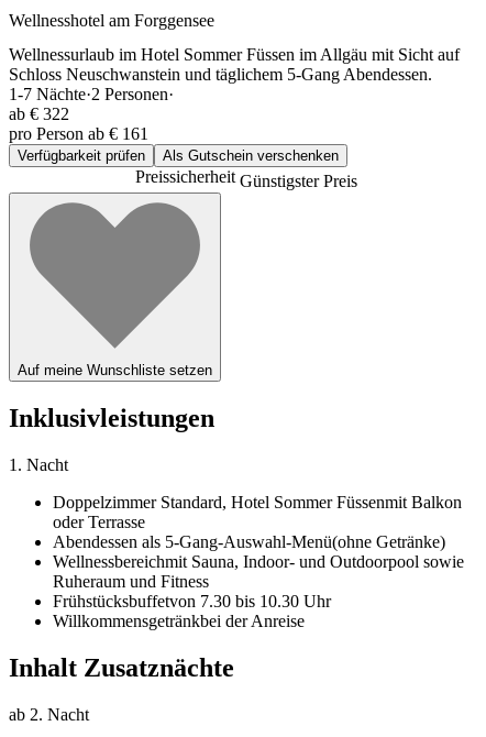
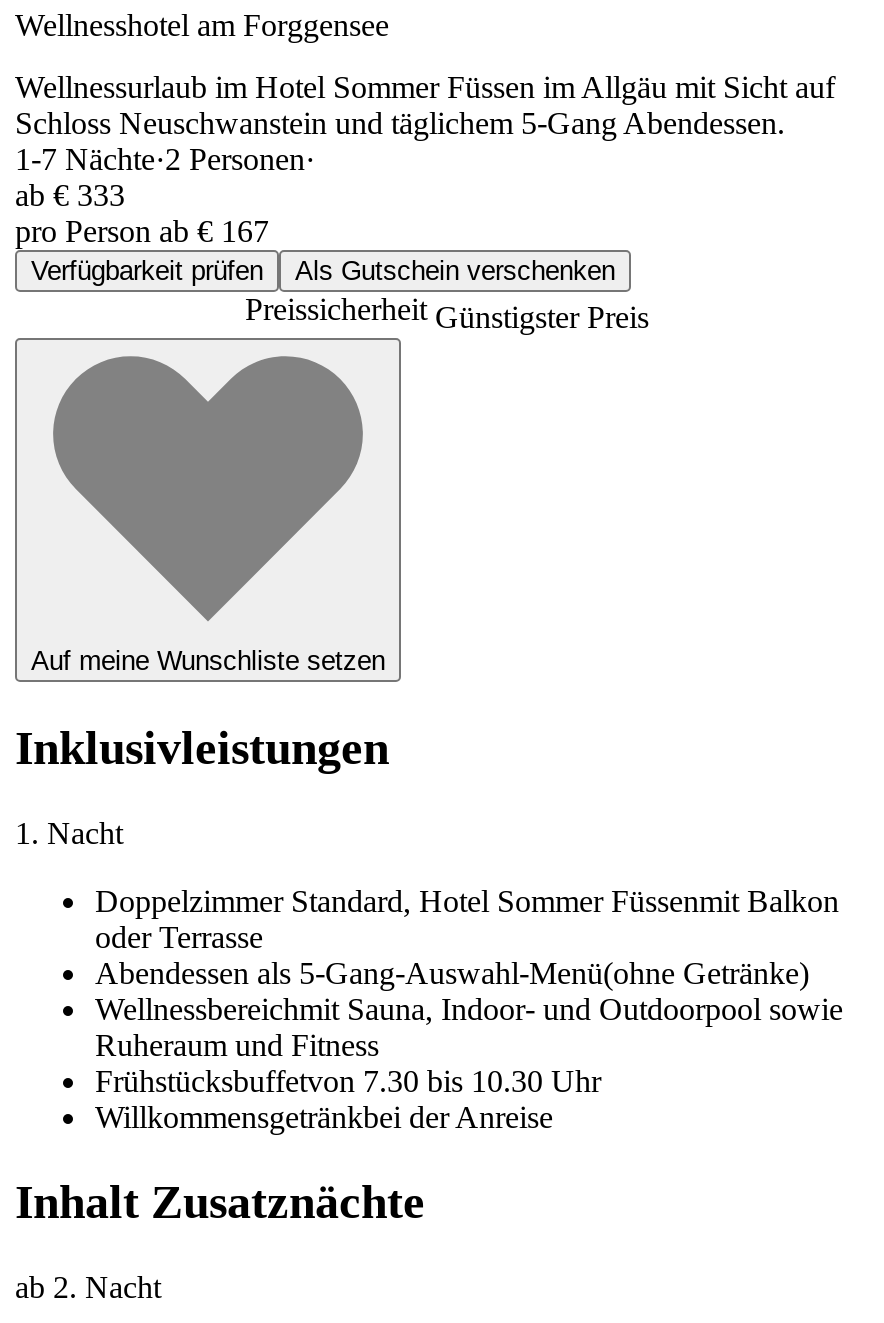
[9,105,69,124] ab € 322 -> [15,179,125,213] ab € 333
[9,125,148,144] pro Person ab € 161 -> [15,215,269,249] pro Person ab € 167

